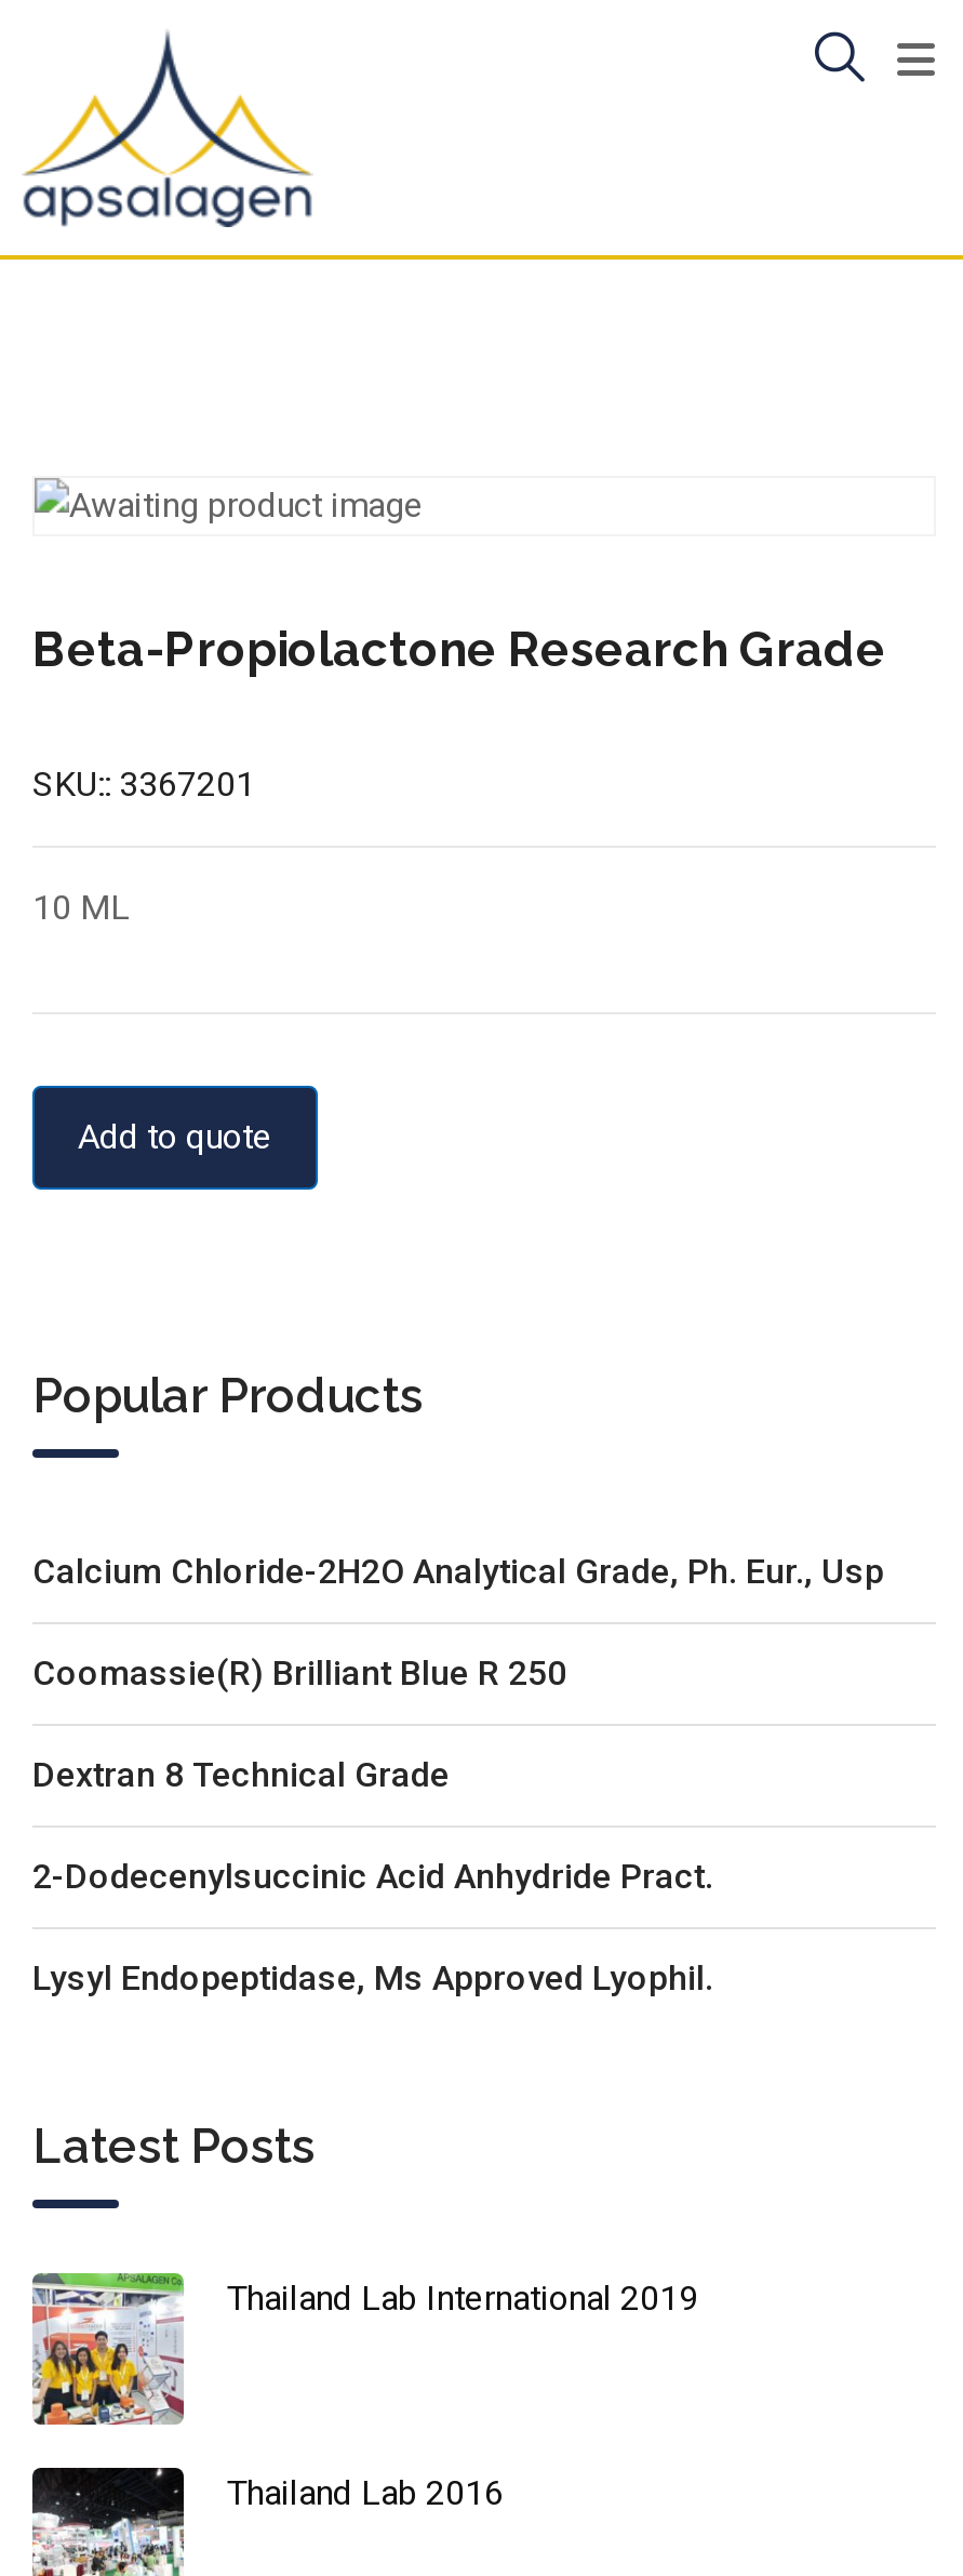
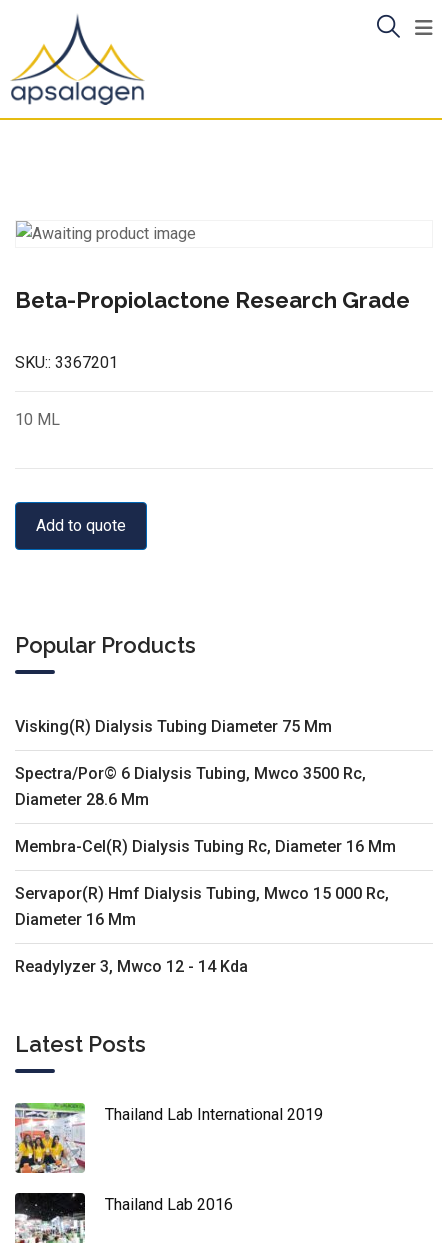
[32,1550,884,1591] Calcium Chloride-2H2O Analytical Grade, Ph. Eur., Usp -> [15,717,332,736] Visking(R) Dialysis Tubing Diameter 75 Mm
[32,1652,566,1693] Coomassie(R) Brilliant Blue R 250 -> [15,764,366,809] Spectra/Por© 6 Dialysis Tubing, Mwco 3500 Rc, | Diameter 28.6 Mm
[32,1753,450,1794] Dextran 8 Technical Grade -> [15,837,396,856] Membra-Cel(R) Dialysis Tubing Rc, Diameter 16 Mm
[32,1855,713,1896] 2-Dodecenylsuccinic Acid Anhydride Pract. -> [15,884,389,929] Servapor(R) Hmf Dialysis Tubing, Mwco 15 000 Rc, | Diameter 16 Mm
[32,1957,713,1998] Lysyl Endopeptidase, Ms Approved Lyophil. -> [15,957,248,976] Readylyzer 3, Mwco 12 - 14 Kda

